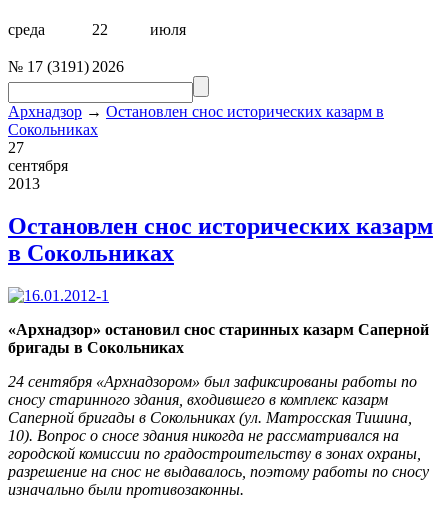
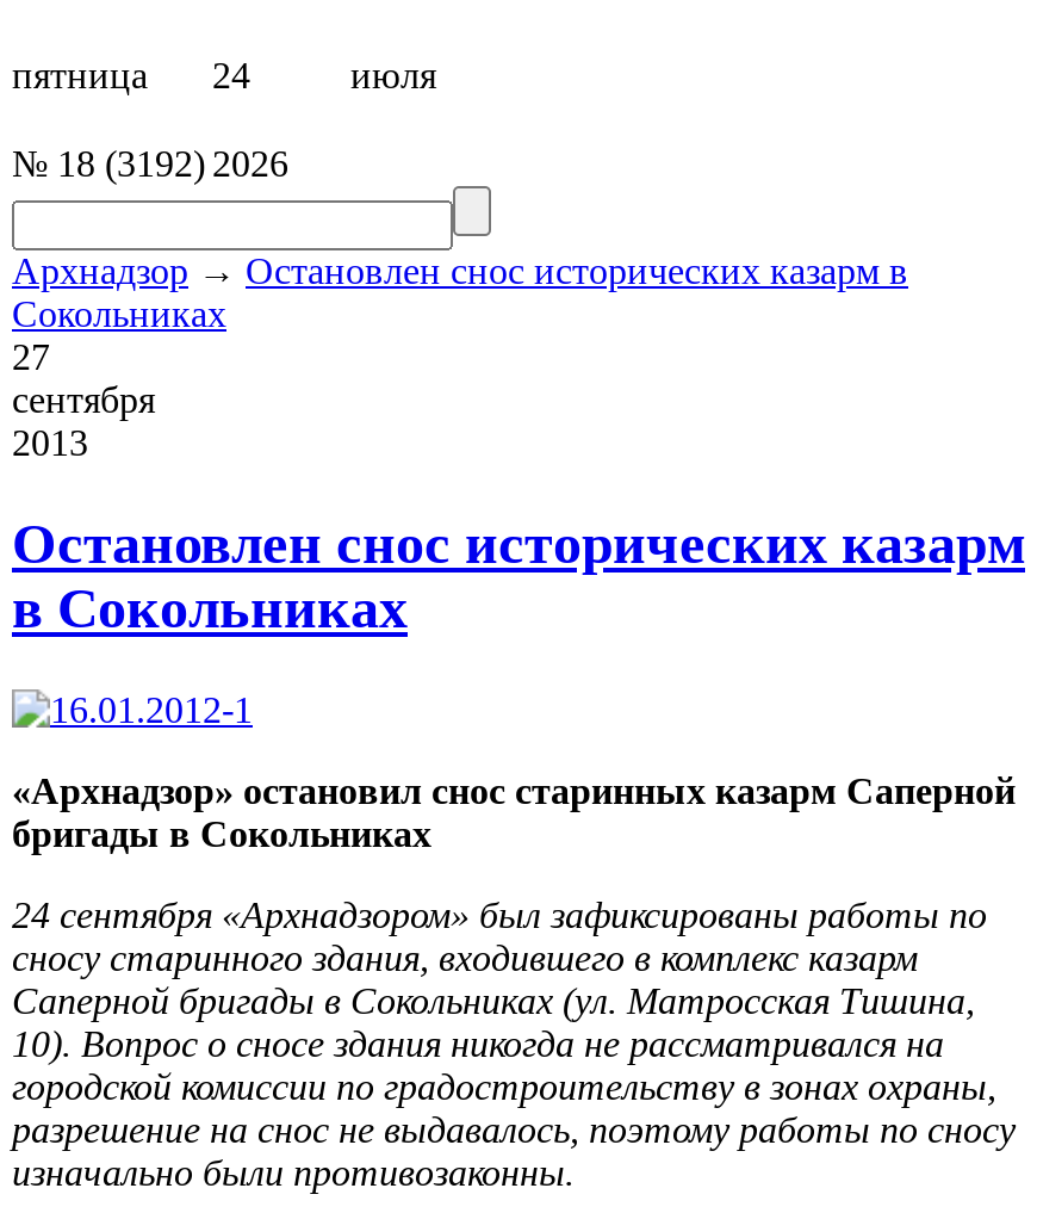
[8,21,108,38] среда | 22 -> [12,55,250,95] пятница | 24
[8,58,124,75] № 17 (3191) 2026 -> [12,143,288,183] № 18 (3192) 2026

